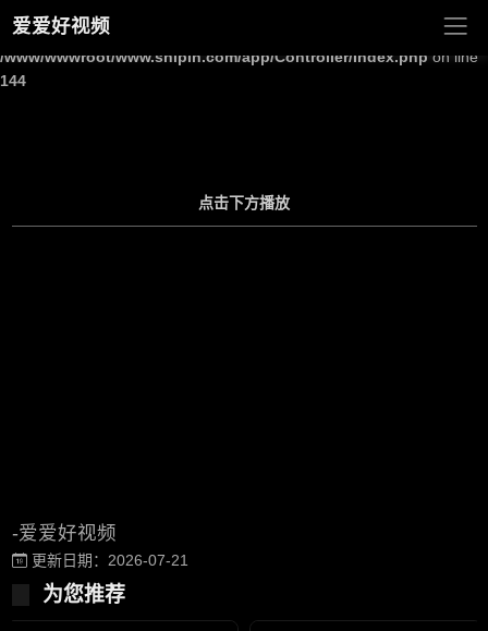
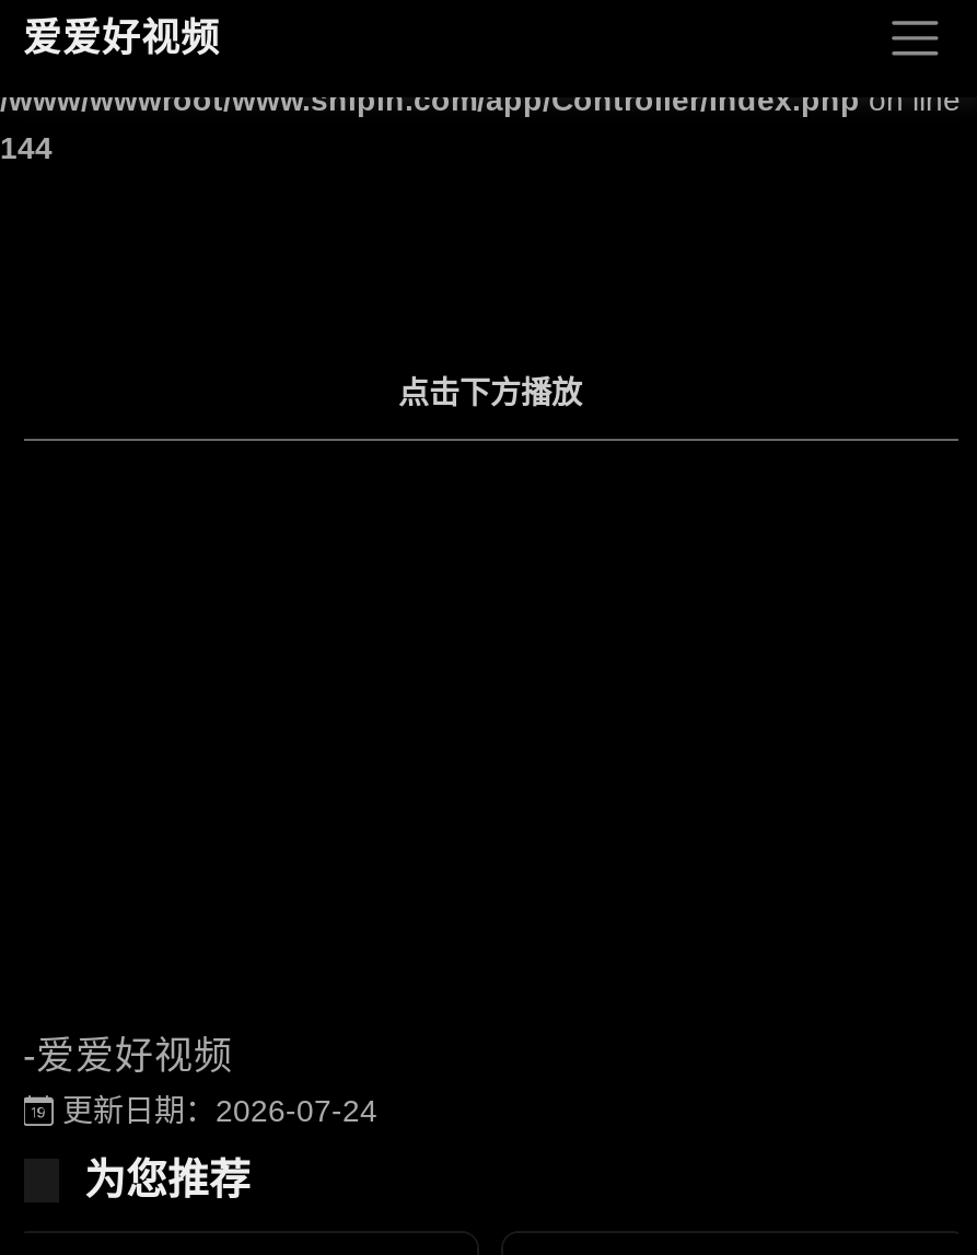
[27,551,188,569] 更新日期：2026-07-21 -> [54,1093,377,1128] 更新日期：2026-07-24

